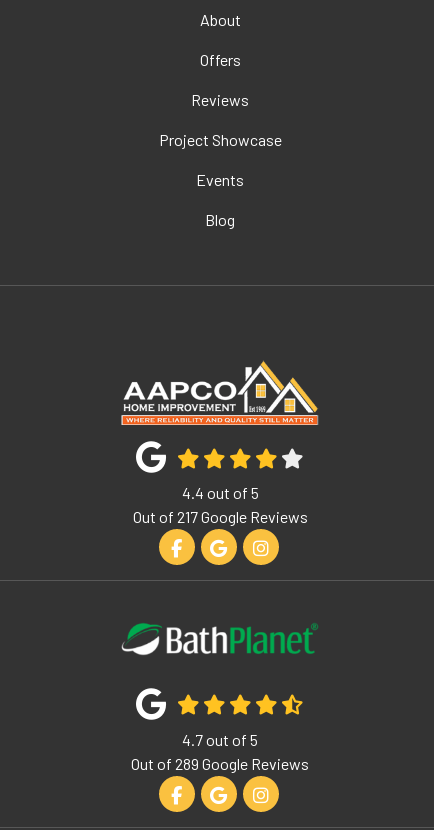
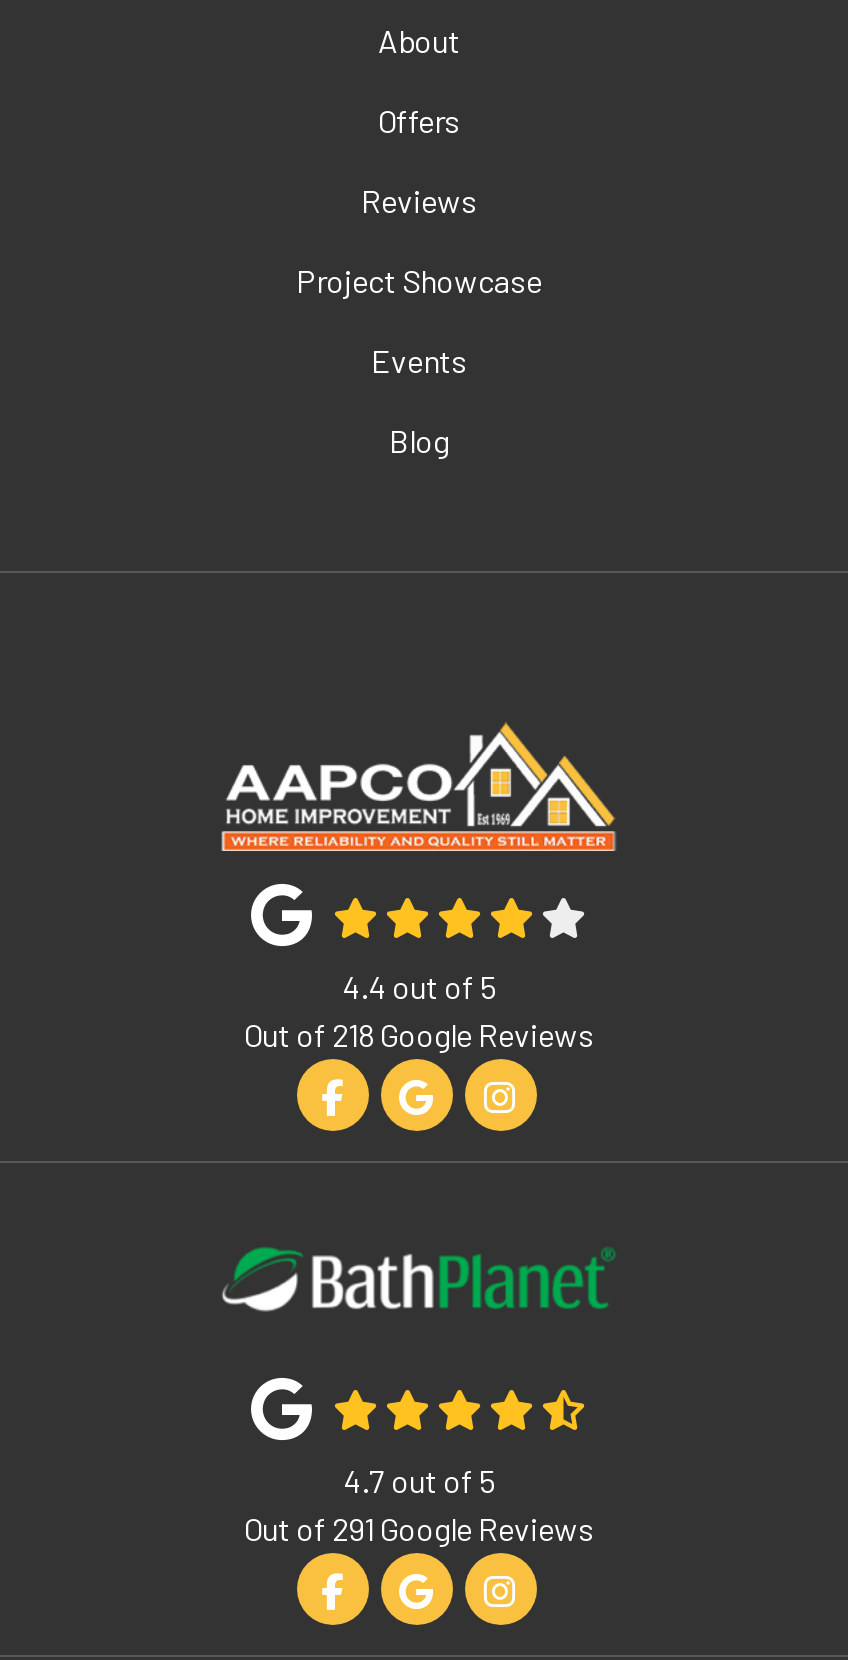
[132,507,307,526] Out of 217 Google Reviews -> [244,1015,594,1053] Out of 218 Google Reviews
[131,754,309,773] Out of 289 Google Reviews -> [244,1509,594,1547] Out of 291 Google Reviews

